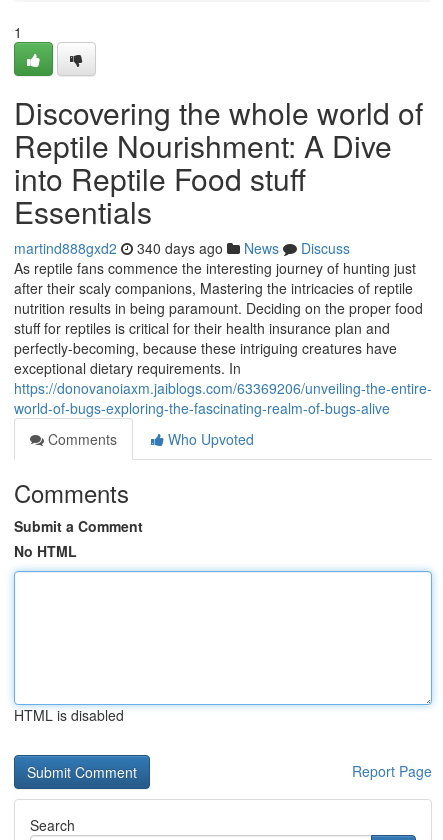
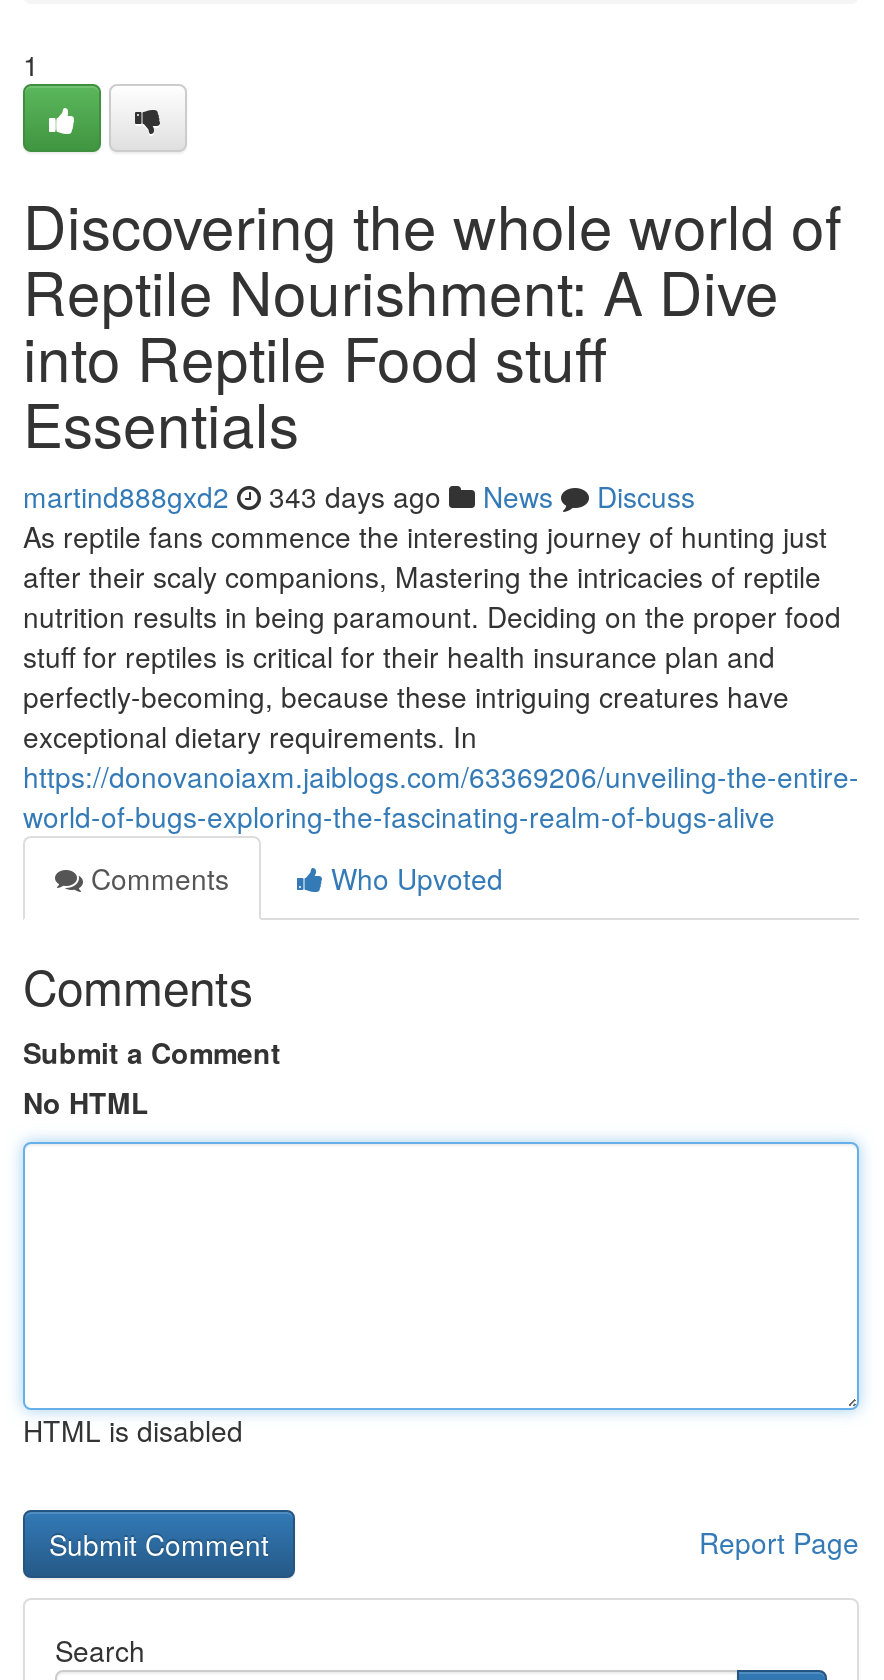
[14,238,350,258] martind888gxd2 340 days ago News Discuss -> [23,476,695,516] martind888gxd2 343 days ago News Discuss

